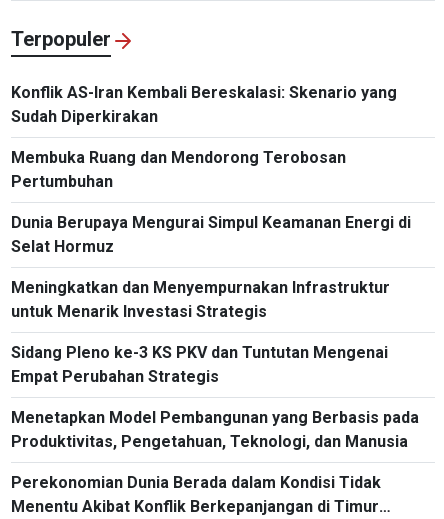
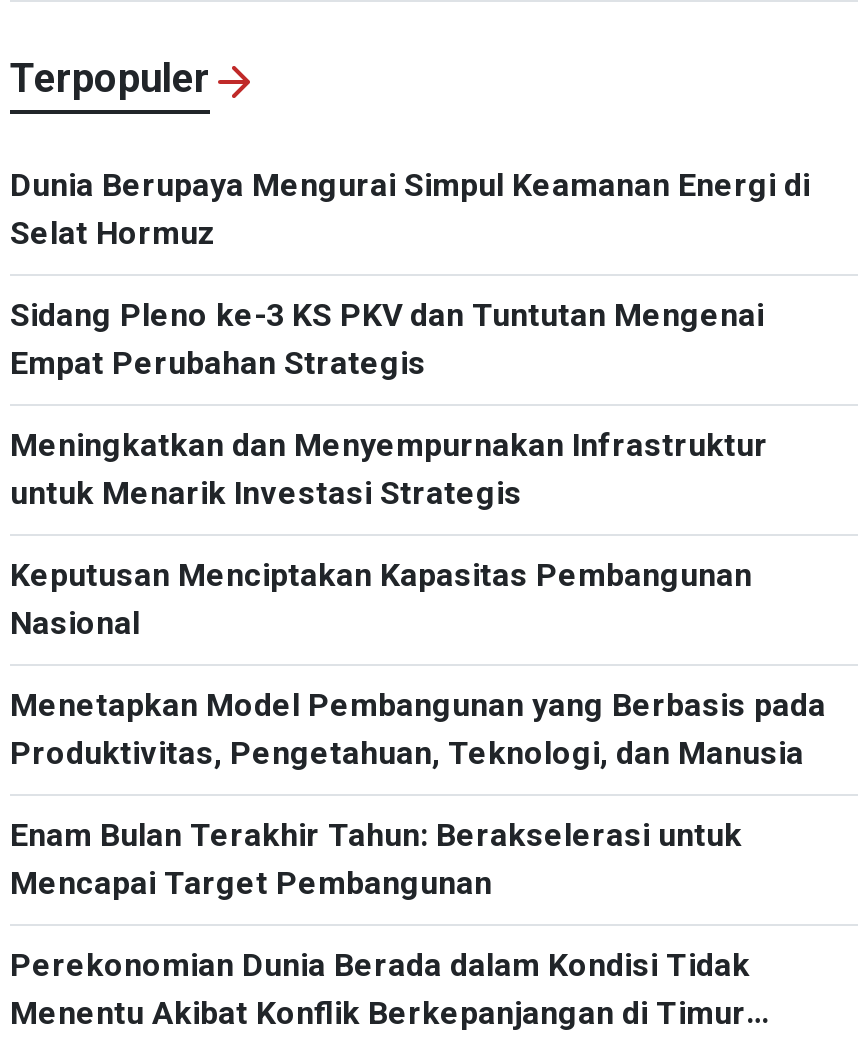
[11,83,397,191] Konflik AS-Iran Kembali Bereskalasi: Skenario yang | Sudah Diperkirakan | Membuka Ruang dan Mendorong Terobosan | Pertumbuhan -> none
moved [11,213,411,256] -> [10,165,810,251]: Dunia Berupaya Mengurai Simpul Keamanan Energi di | Selat Hormuz
moved [11,278,390,321] -> [10,425,768,511]: Meningkatkan dan Menyempurnakan Infrastruktur | untuk Menarik Investasi Strategis
none -> [10,555,752,641] Keputusan Menciptakan Kapasitas Pembangunan | Nasional
moved [11,343,388,386] -> [10,295,764,381]: Sidang Pleno ke-3 KS PKV dan Tuntutan Mengenai | Empat Perubahan Strategis
moved [11,408,419,451] -> [10,685,826,771]: Menetapkan Model Pembangunan yang Berbasis pada | Produktivitas, Pengetahuan, Teknologi, dan Manusia
none -> [10,815,742,901] Enam Bulan Terakhir Tahun: Berakselerasi untuk | Mencapai Target Pembangunan

